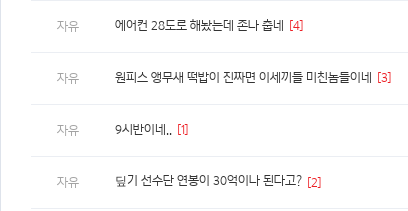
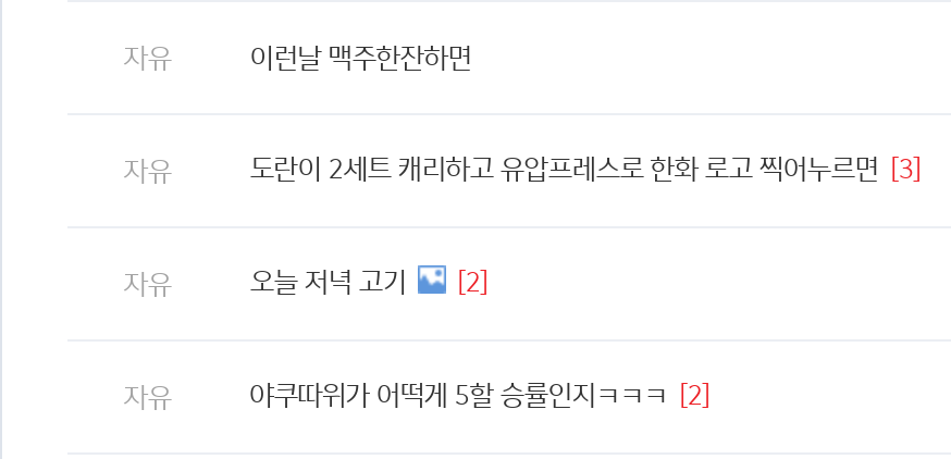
[115,18,303,33] 에어컨 28도로 해놨는데 존나 춥네 [4] -> [250,41,472,74] 이런날 맥주한잔하면
[115,70,391,85] 원피스 앵무새 떡밥이 진짜면 이세끼들 미친놈들이네 [3] -> [250,152,921,185] 도란이 2세트 캐리하고 유압프레스로 한화 로고 찍어누르면 [3]
[115,122,188,137] 9시반이네.. [1] -> [250,265,487,298] 오늘 저녁 고기 | [2]
[115,173,321,190] 딮기 선수단 연봉이 30억이나 된다고? [2] -> [250,379,709,411] 야쿠따위가 어떡게 5할 승률인지ㅋㅋㅋ [2]

